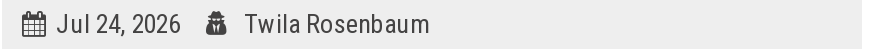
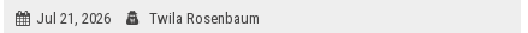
[56,9,428,39] Jul 24, 2026 Twila Rosenbaum -> [36,9,260,27] Jul 21, 2026 Twila Rosenbaum

